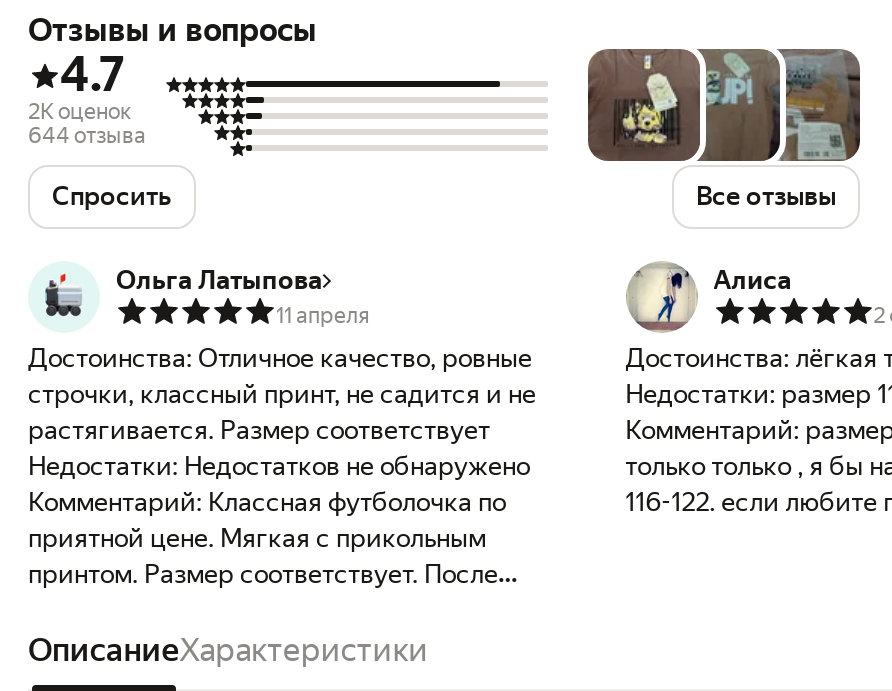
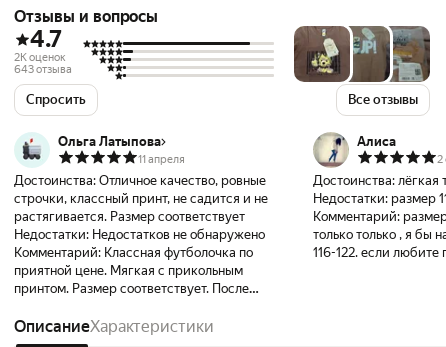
[28,122,146,148] 644 отзыва -> [14,63,72,76] 643 отзыва

